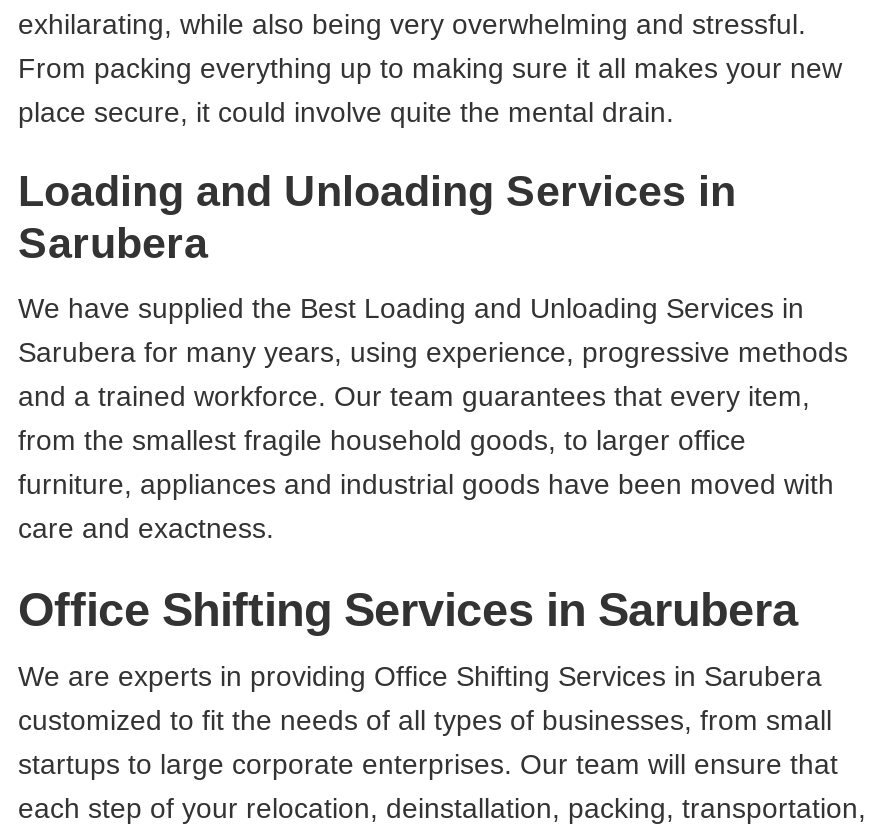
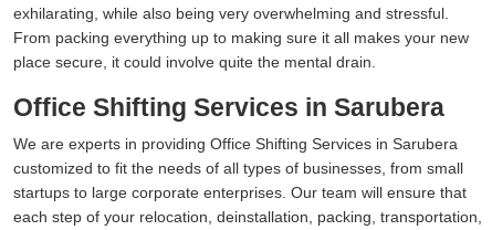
[18,166,848,544] Loading and Unloading Services in | Sarubera | We have supplied the Best Loading and Unloading Services in | Sarubera for many years, using experience, progressive methods | and a trained workforce. Our team guarantees that every item, | from the smallest fragile household goods, to larger office | furniture, appliances and industrial goods have been moved with | care and exactness. -> none

